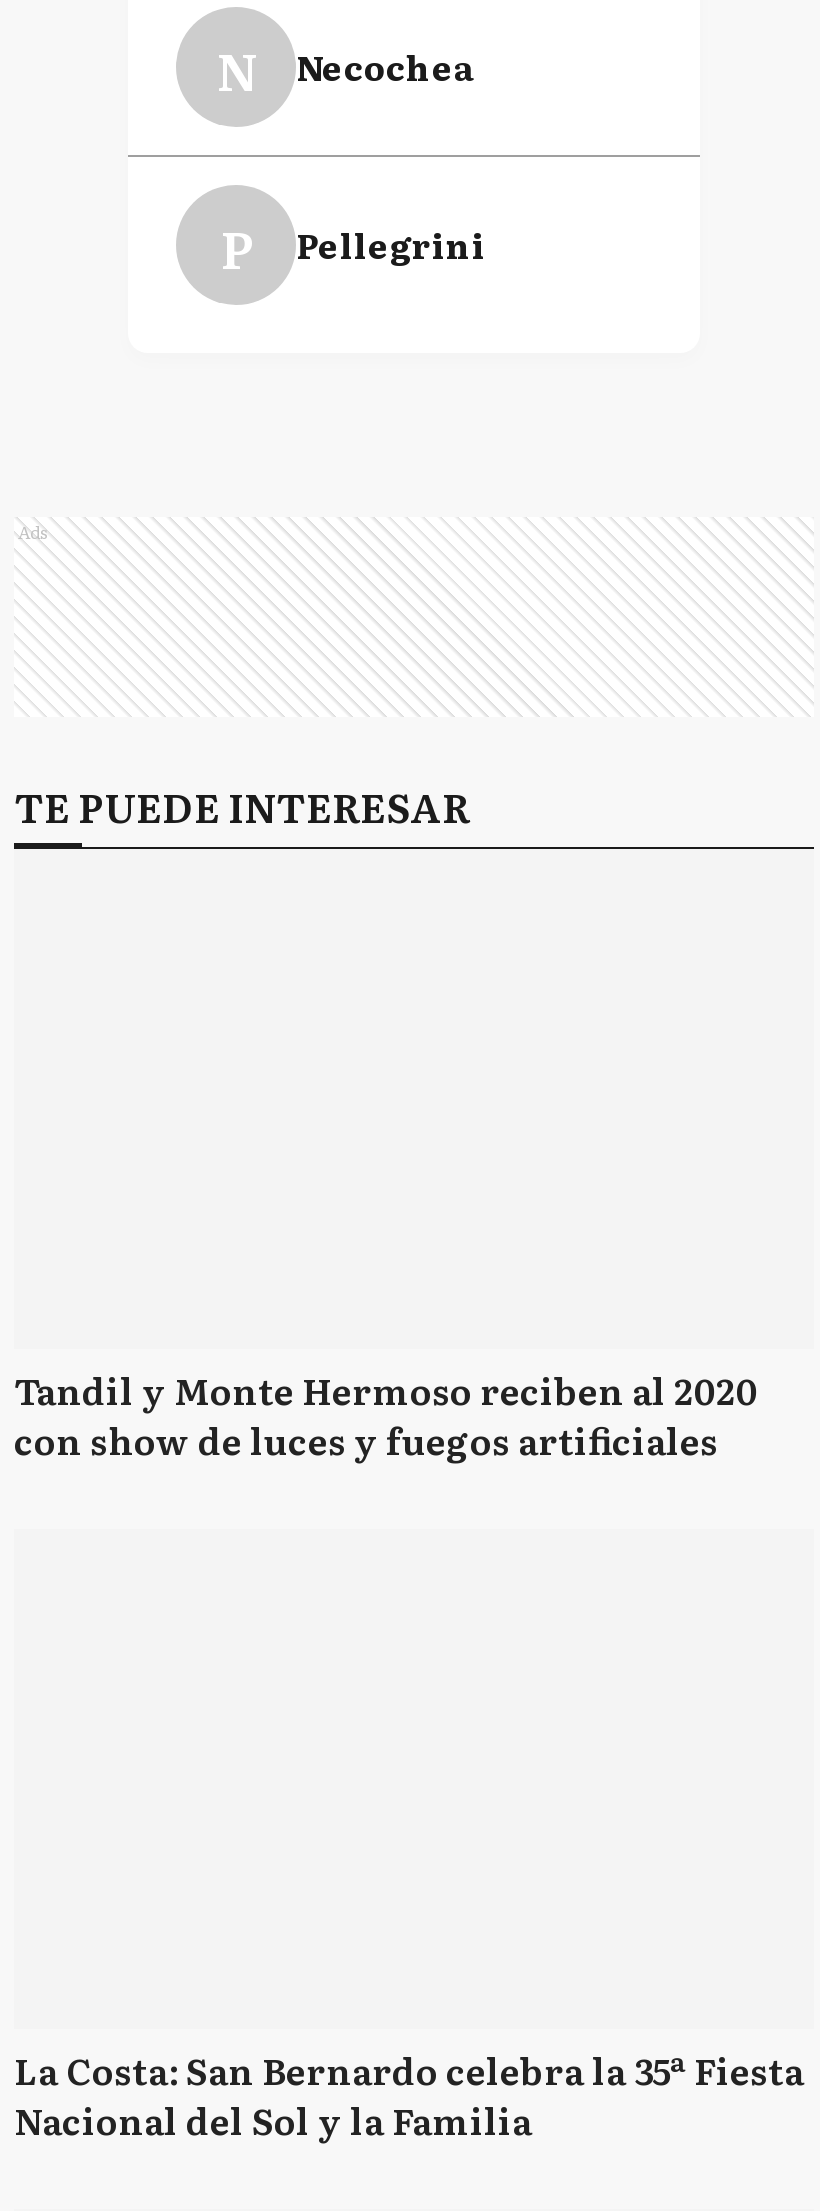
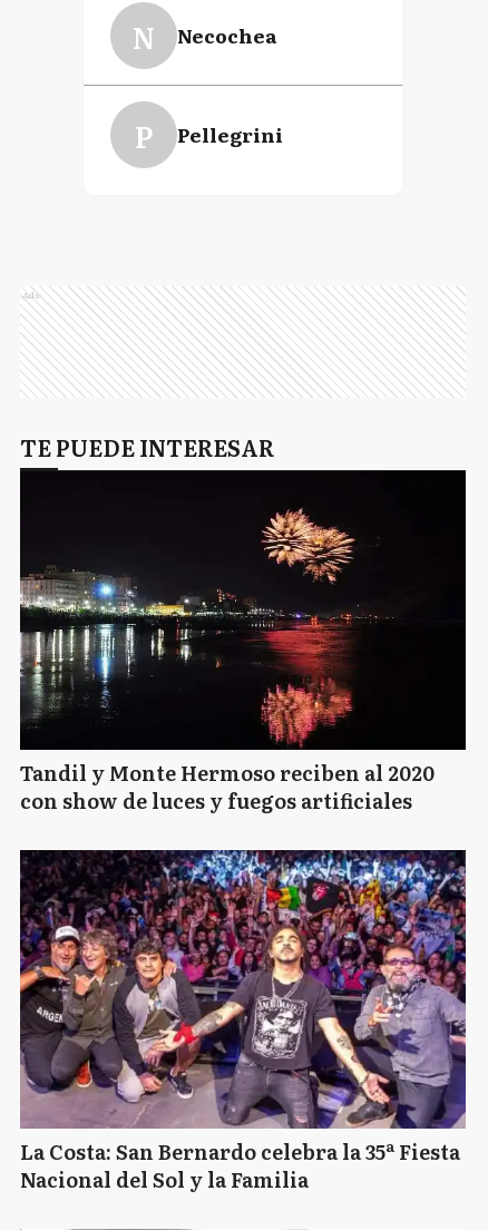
none -> [19,470,467,751] [image]
none -> [19,849,467,1130] [image]

